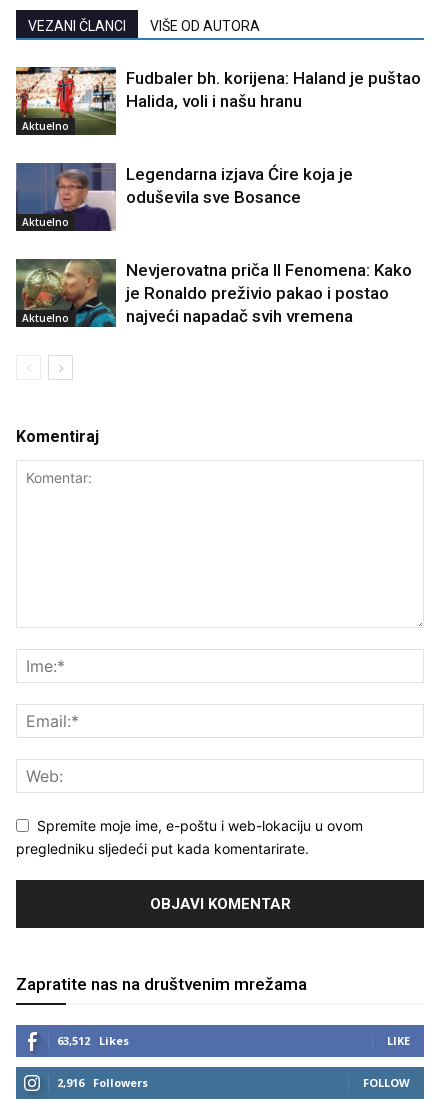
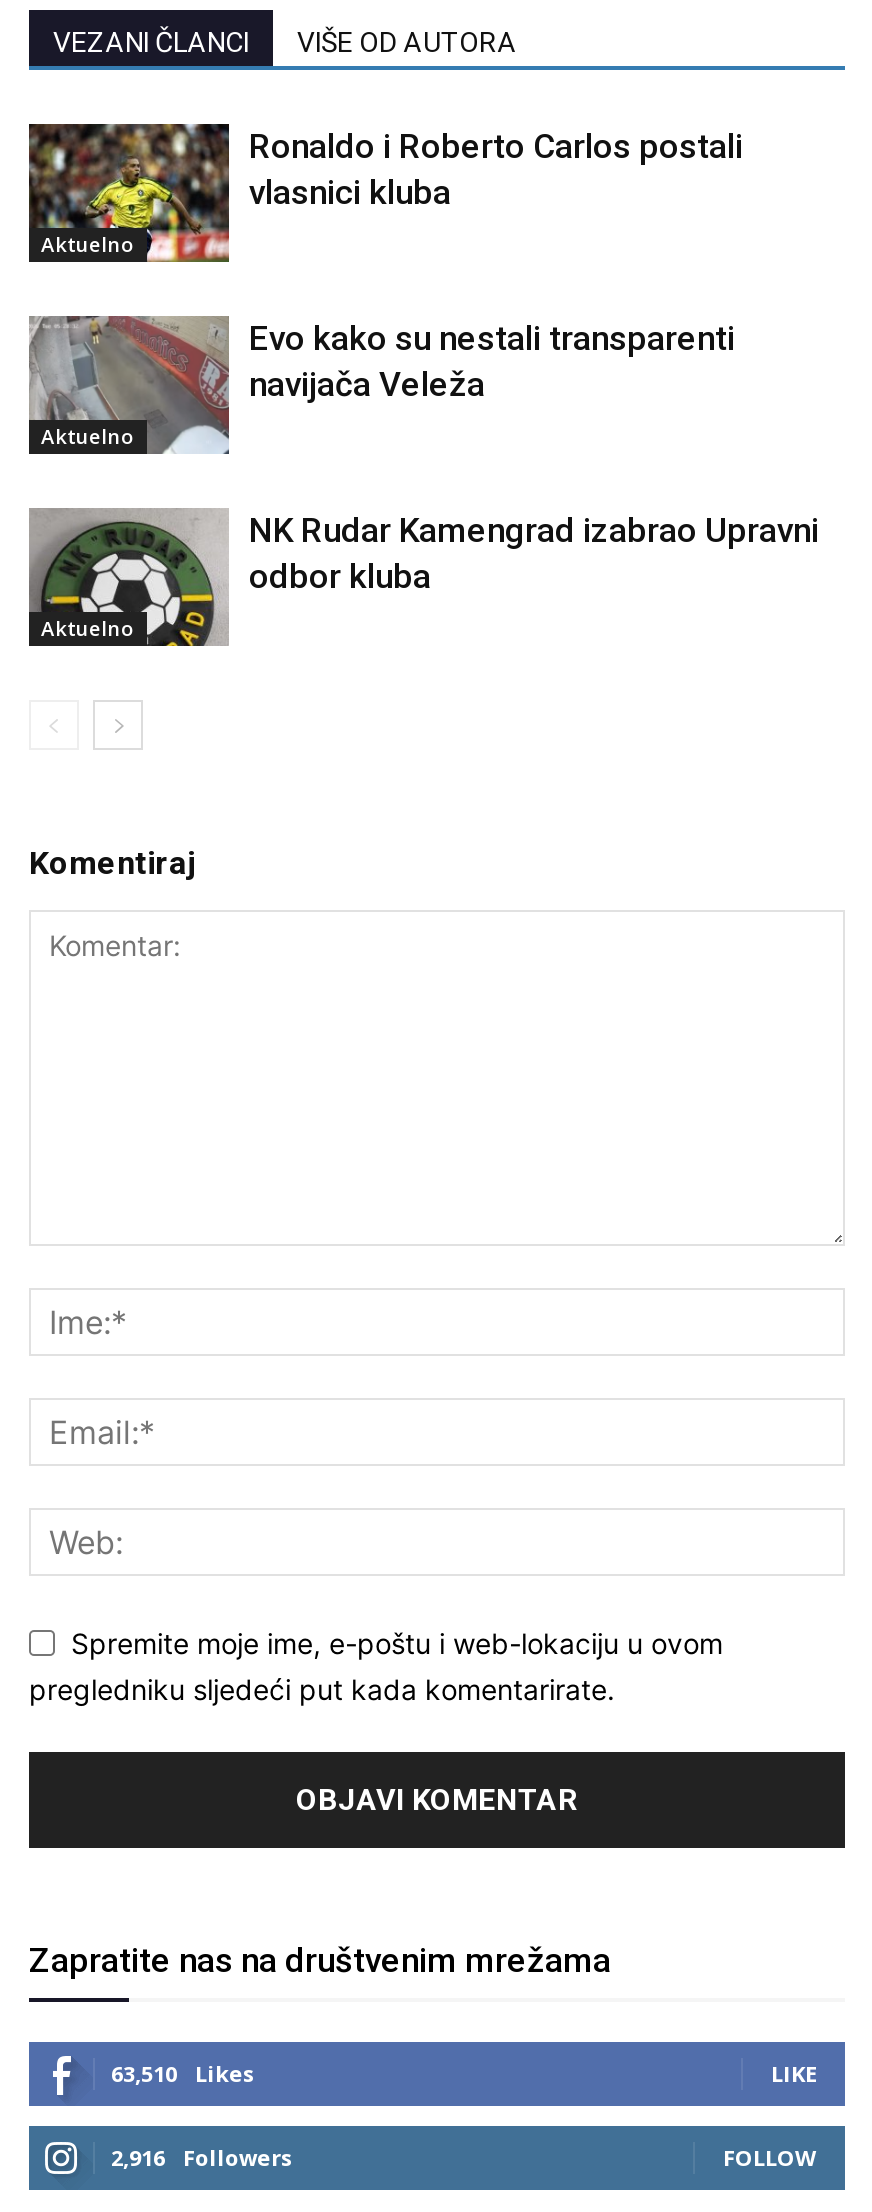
[15,66,421,136] [image] | Fudbaler bh. korijena: Haland je puštao | Halida, voli i našu hranu -> [27,122,743,264] [image] | Ronaldo i Roberto Carlos postali | vlasnici kluba
[16,162,353,232] [image] | Legendarna izjava Ćire koja je | oduševila sve Bosance -> [29,316,735,454] [image] | Evo kako su nestali transparenti | navijača Veleža
[16,259,412,328] [image] | Nevjerovatna priča Il Fenomena: Kako | je Ronaldo preživio pakao i postao | najveći napadač svih vremena -> [29,510,819,648] [image] | NK Rudar Kamengrad izabrao Upravni | odbor kluba
[57,1033,129,1048] 63,512 Likes -> [111,2058,255,2088] 63,510 Likes

